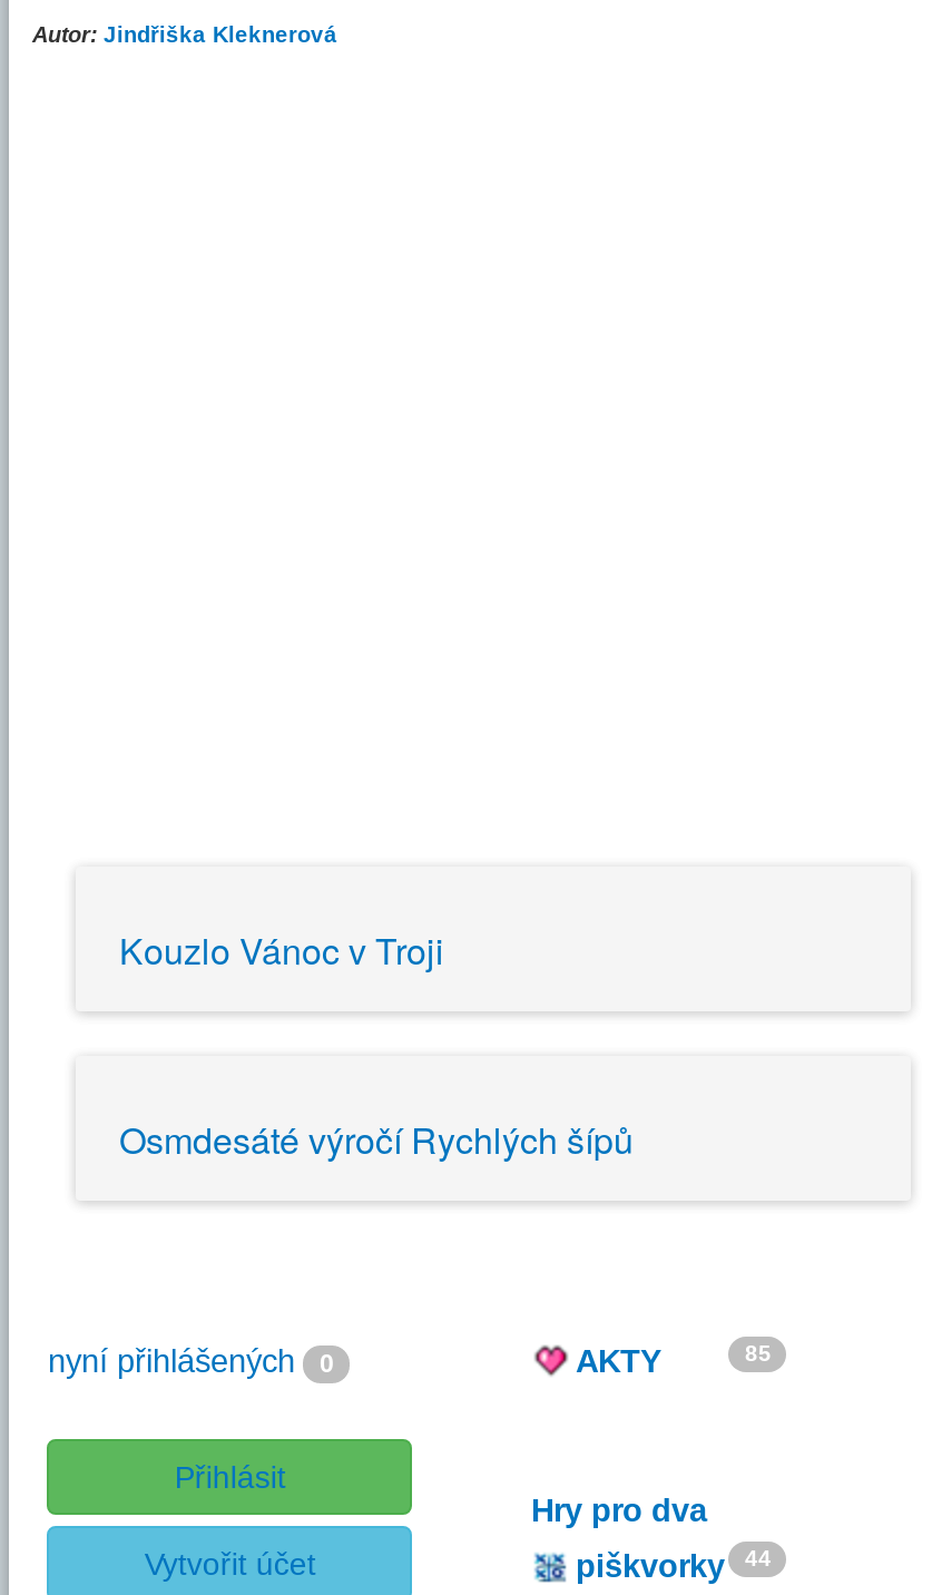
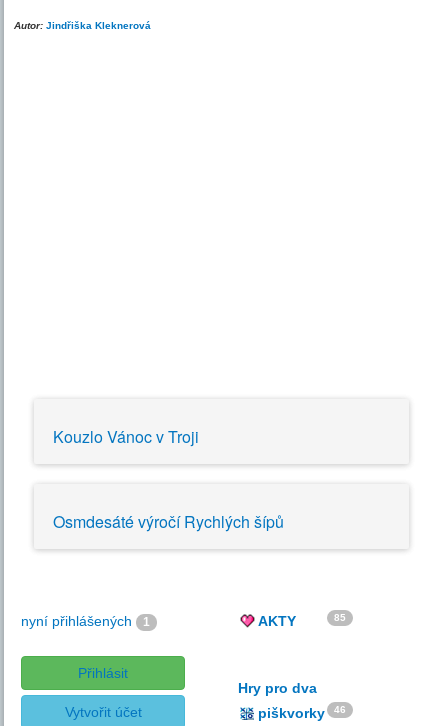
[48,1343,335,1379] nyní přihlášených 0 -> [21,613,150,629] nyní přihlášených 1
[576,1546,772,1584] piškvorky 44 -> [258,704,346,721] piškvorky 46

